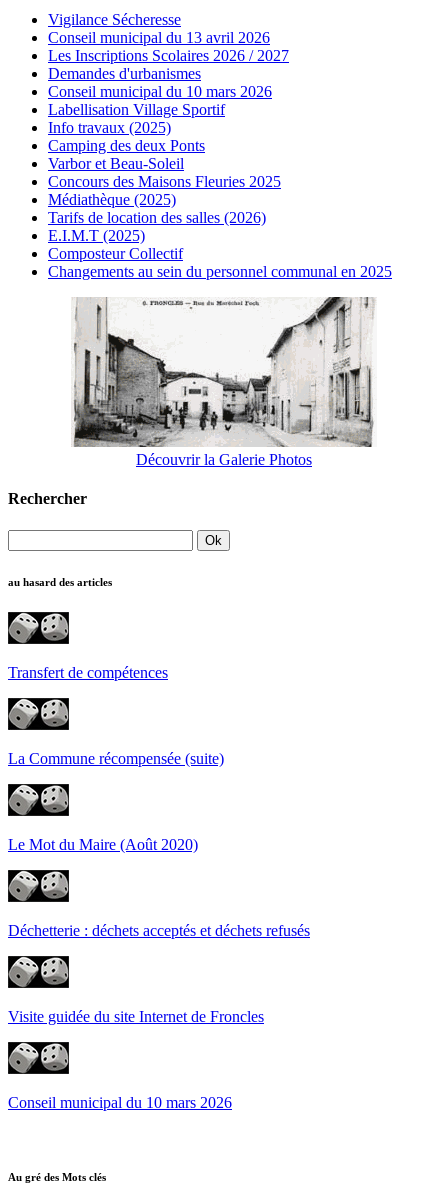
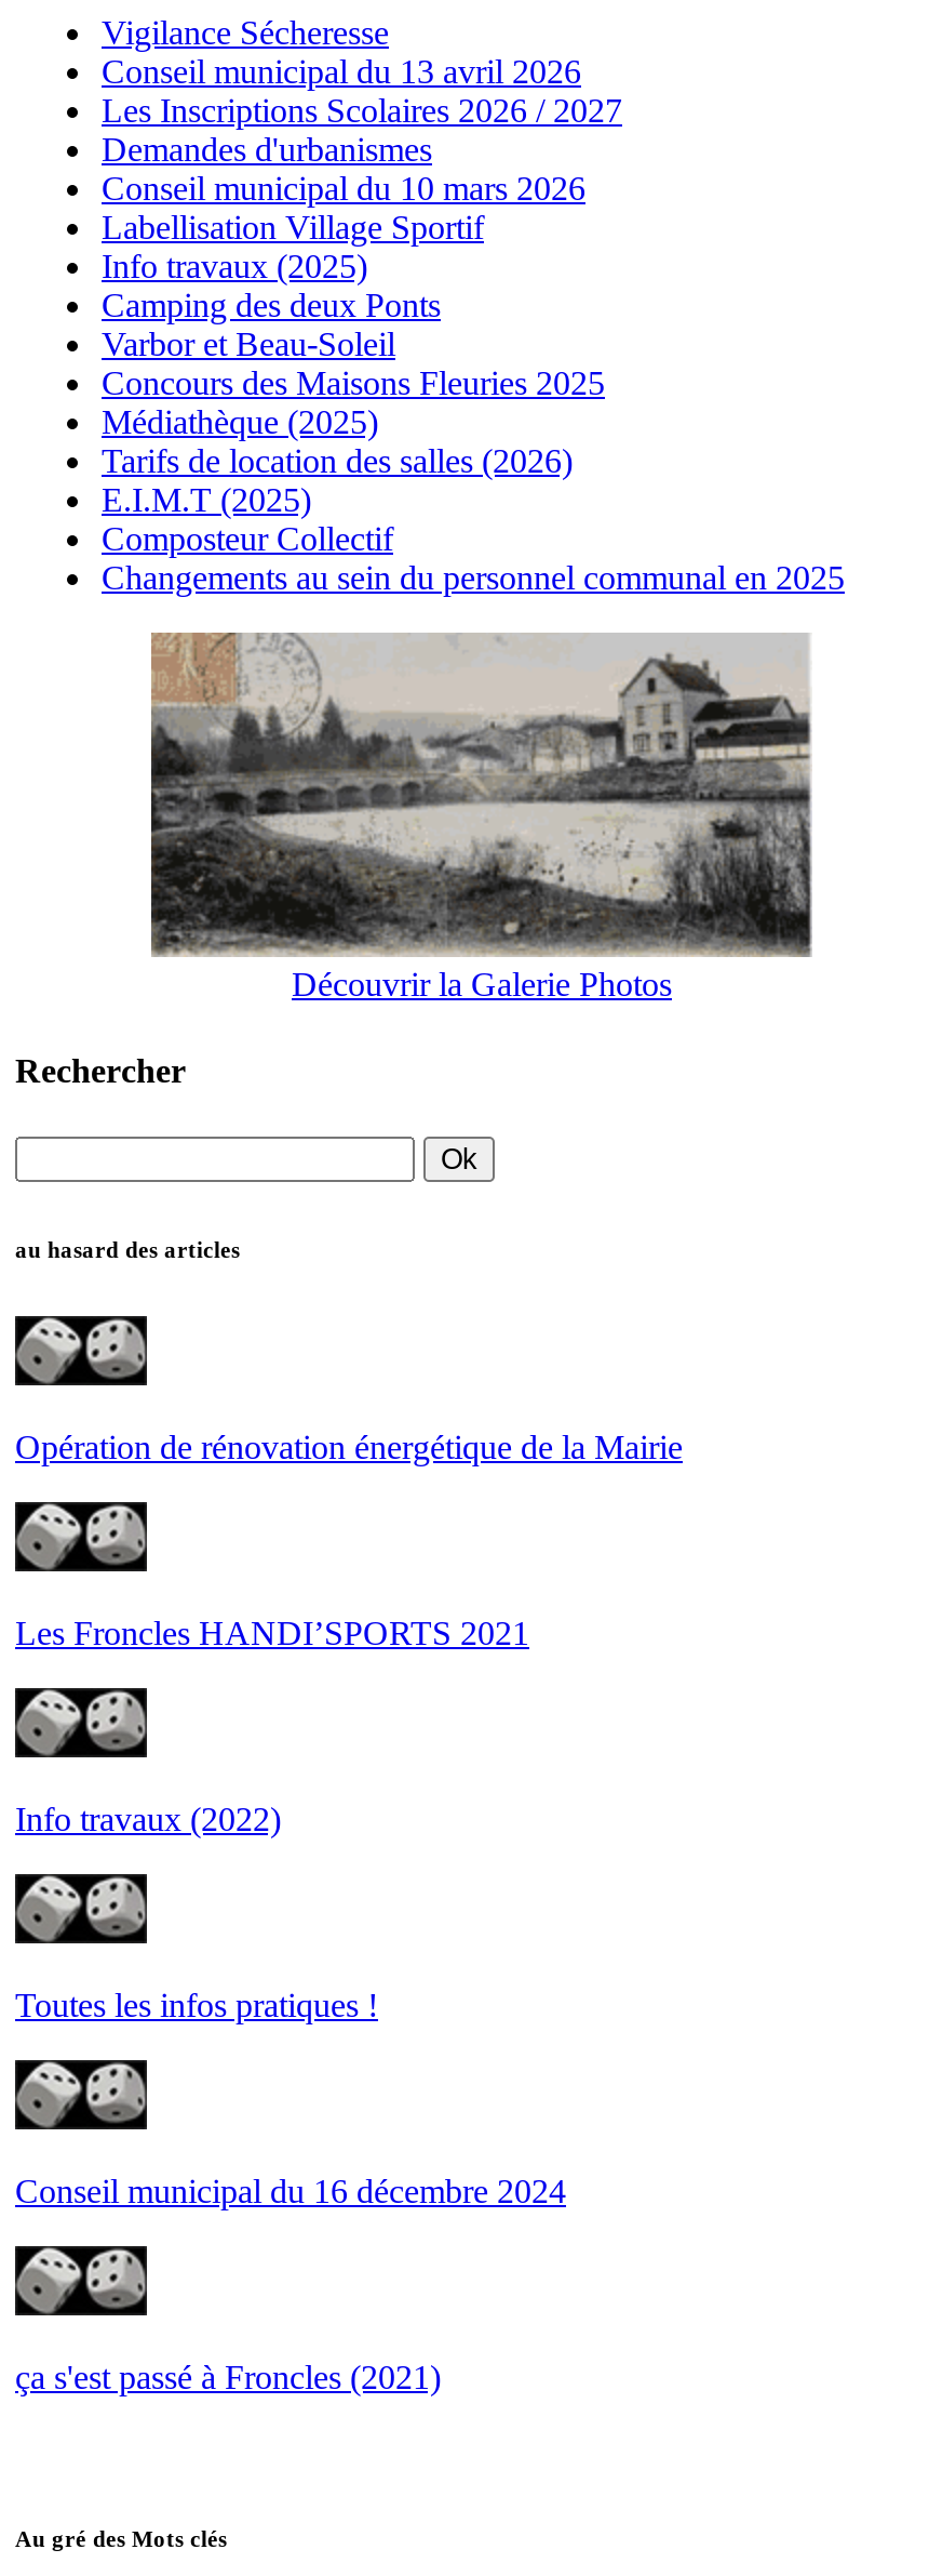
[71,297,376,448] [image] -> [149,632,812,958] [image]
[8,664,168,681] Transfert de compétences -> [15,1429,683,1465] Opération de rénovation énergétique de la Mairie
[8,750,224,767] La Commune récompensée (suite) -> [15,1615,529,1651] Les Froncles HANDI’SPORTS 2021
[8,836,198,853] Le Mot du Maire (Août 2020) -> [15,1801,281,1837] Info travaux (2022)
[8,922,310,939] Déchetterie : déchets acceptés et déchets refusés -> [15,1987,378,2023] Toutes les infos pratiques !
[8,1008,264,1025] Visite guidée du site Internet de Froncles -> [15,2173,566,2209] Conseil municipal du 16 décembre 2024
[8,1094,232,1111] Conseil municipal du 10 mars 2026 -> [15,2359,441,2395] ça s'est passé à Froncles (2021)

